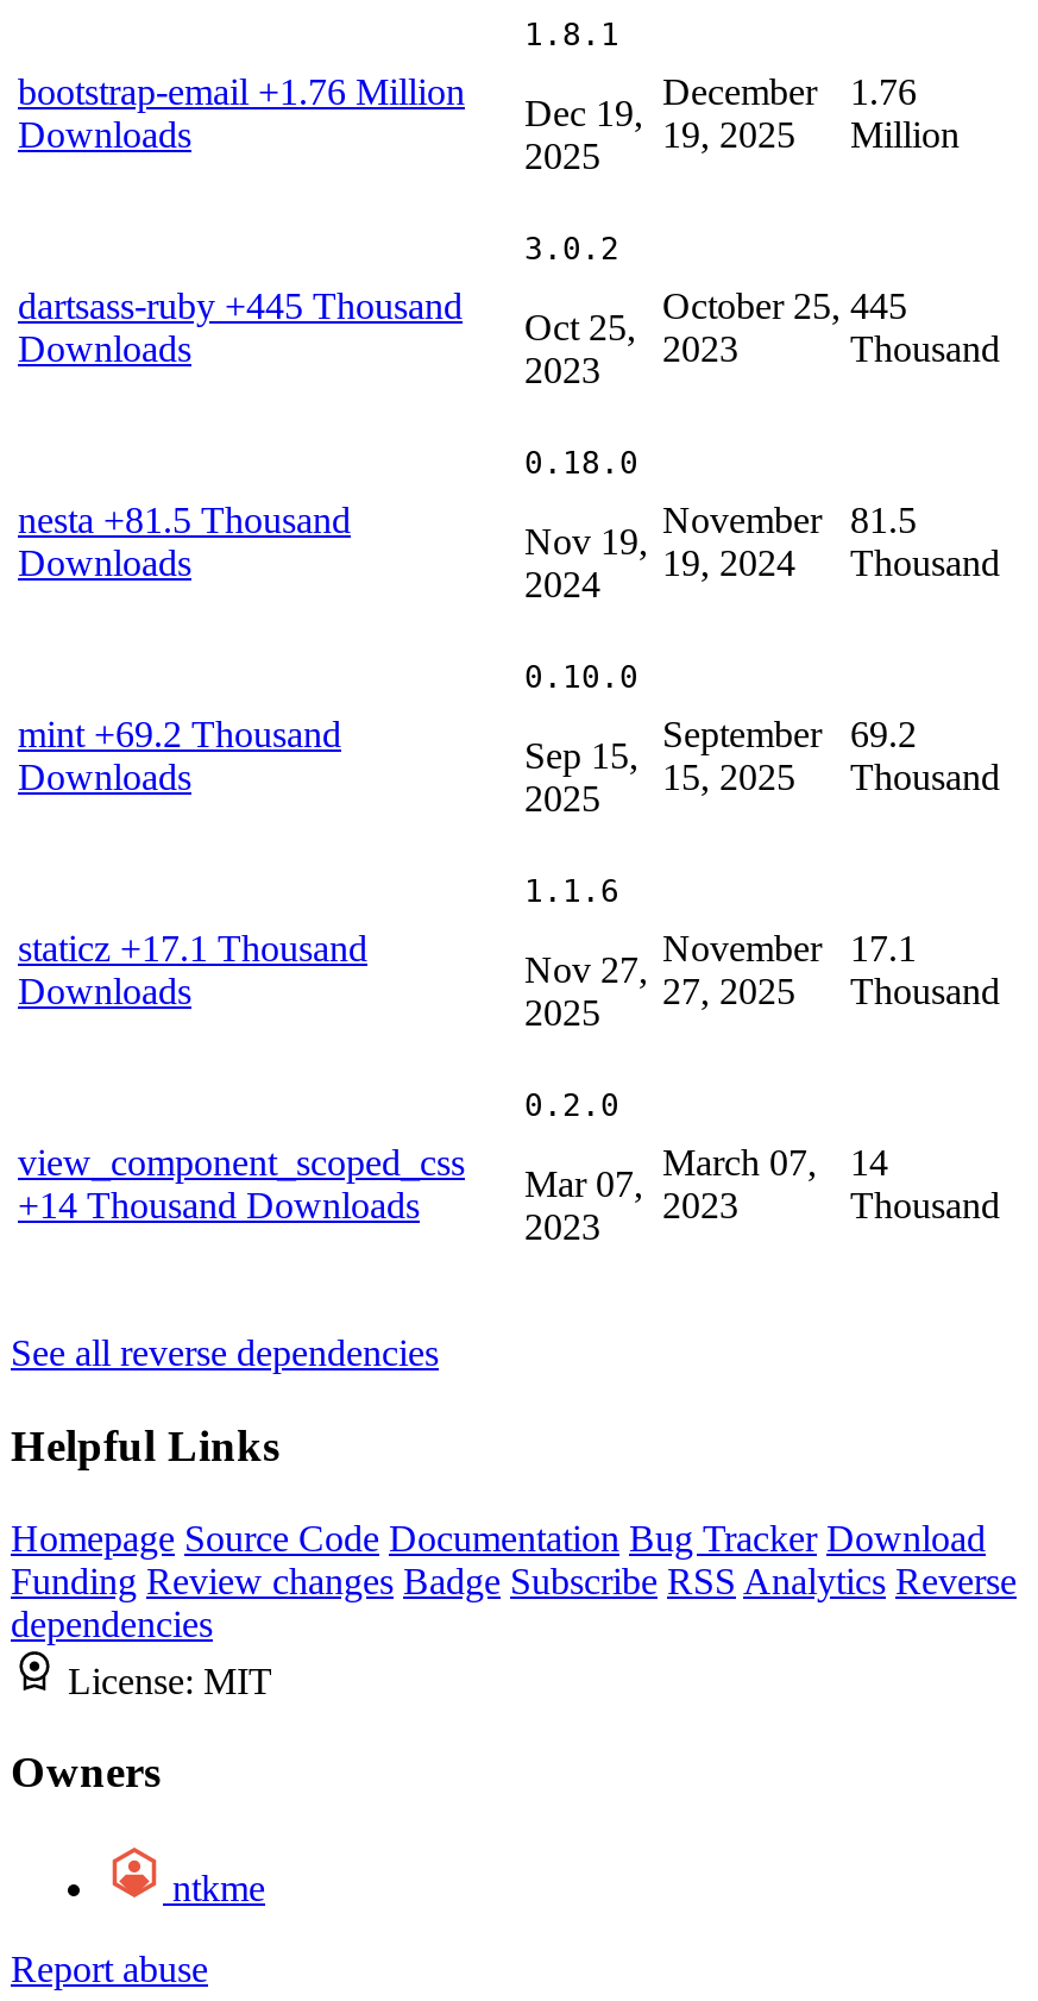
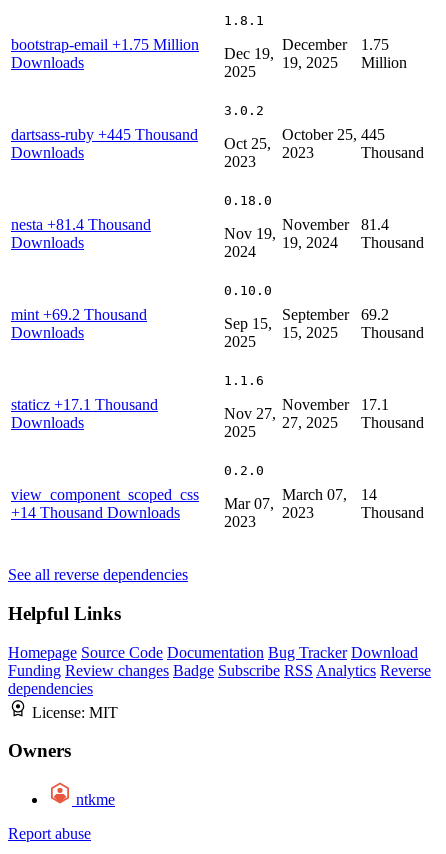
[18,72,465,112] bootstrap-email +1.76 Million -> [11,36,199,53] bootstrap-email +1.75 Million
[662,72,917,112] December 1.76 -> [282,36,389,53] December 1.75
[18,500,351,540] nesta +81.5 Thousand -> [11,216,151,233] nesta +81.4 Thousand
[662,500,917,540] November 81.5 -> [282,216,389,233] November 81.4

